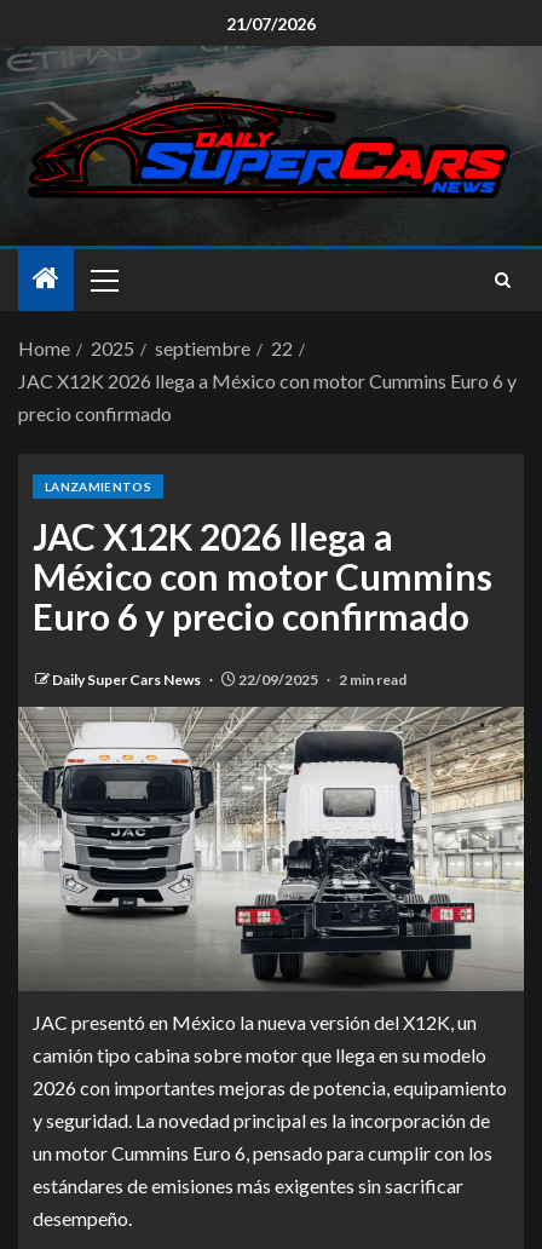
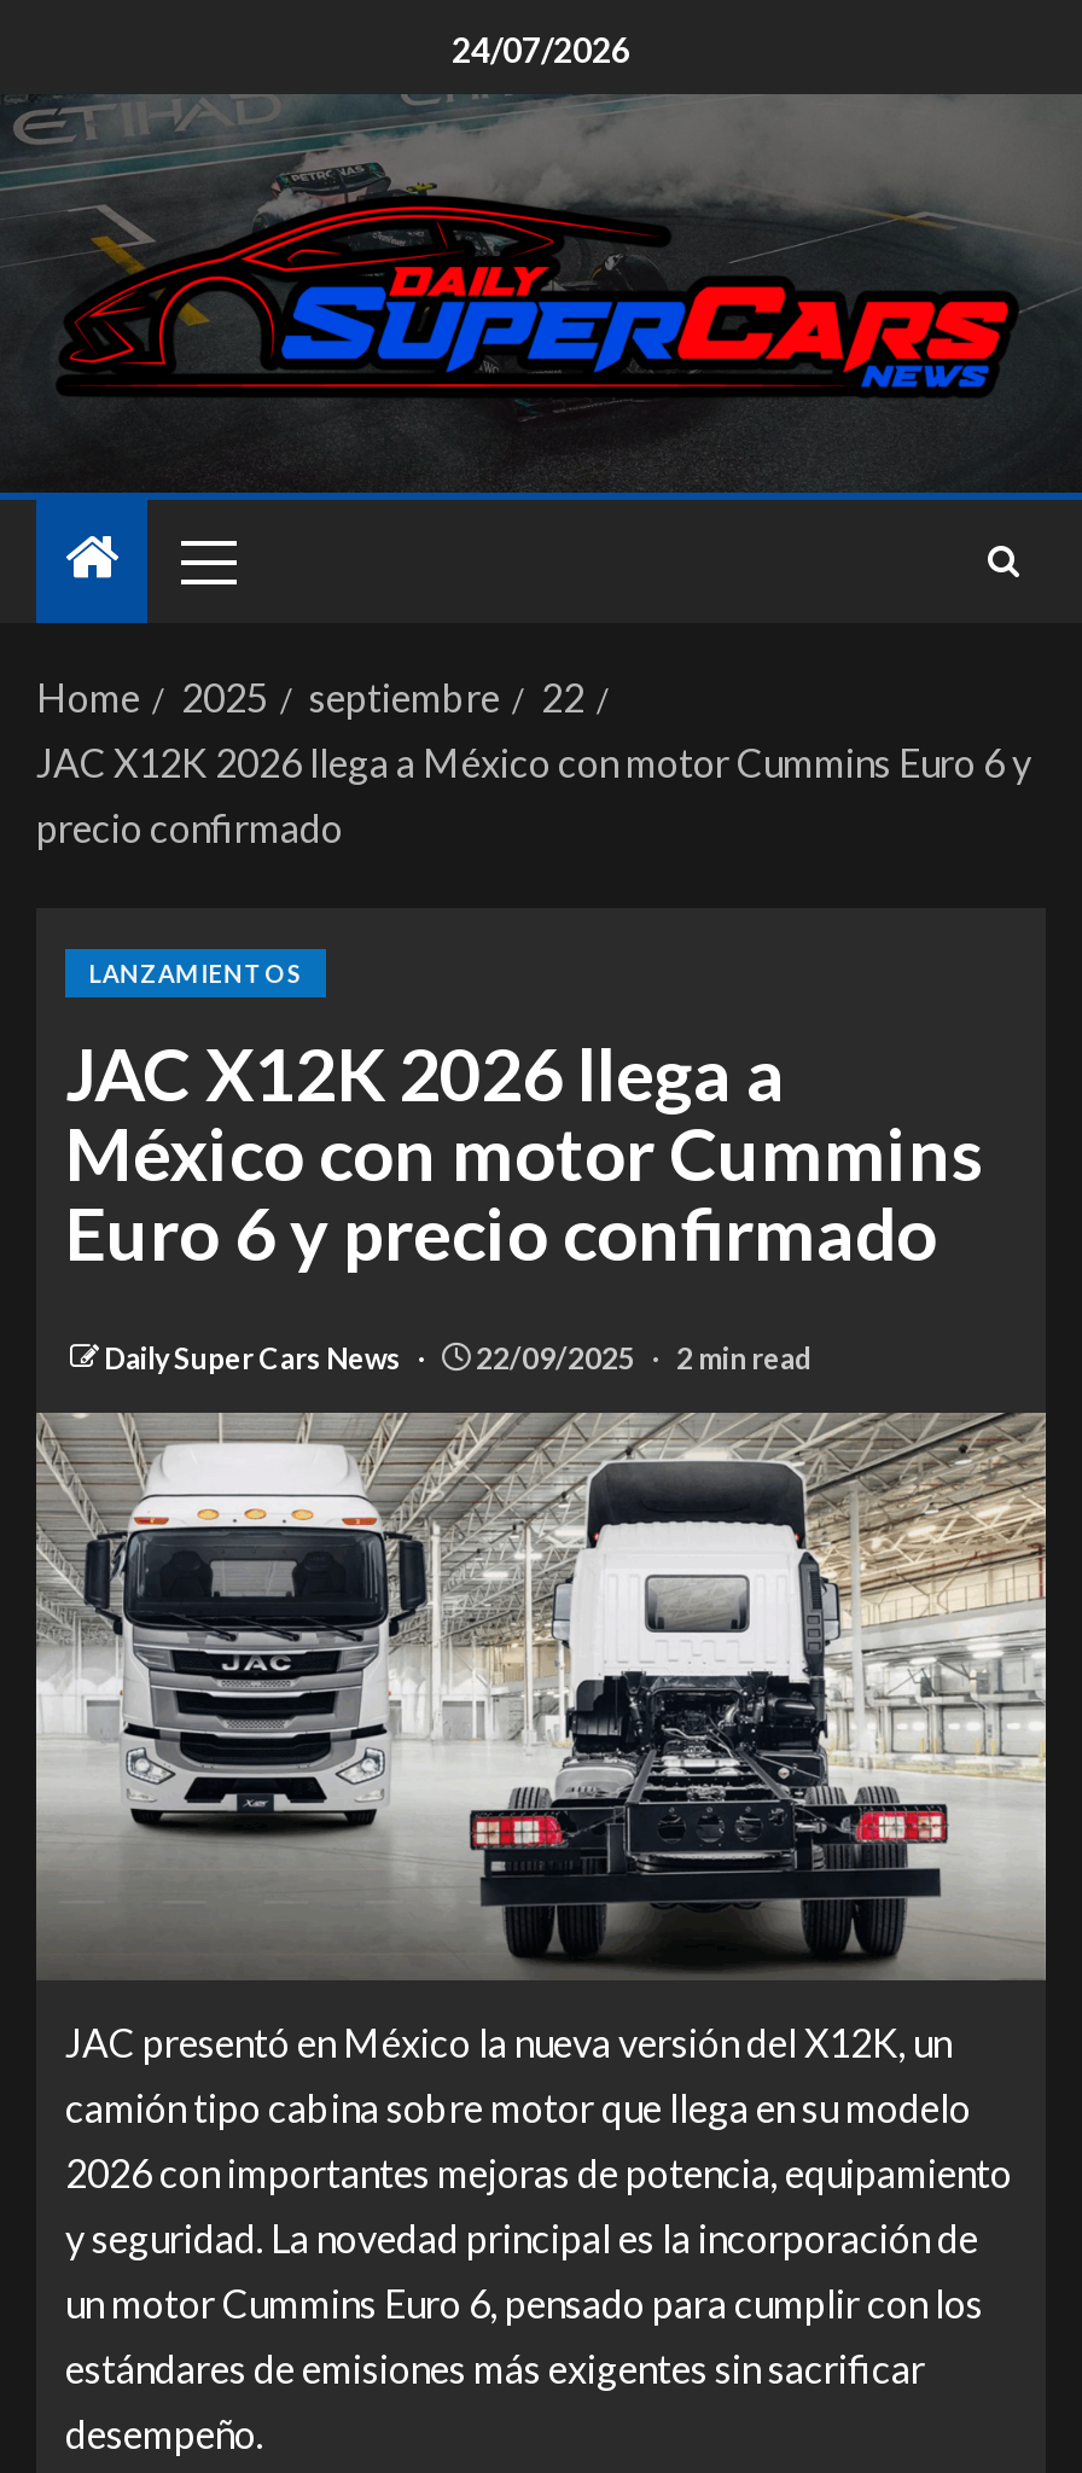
[226,13,316,34] 21/07/2026 -> [452,29,630,70] 24/07/2026

